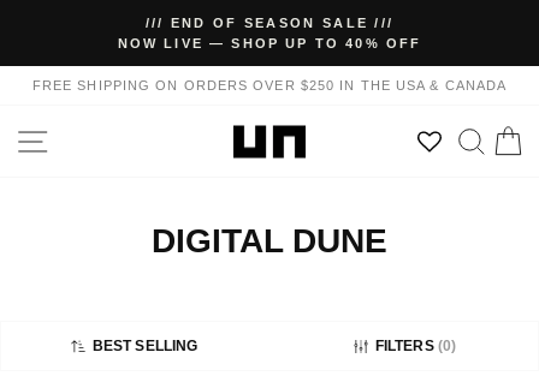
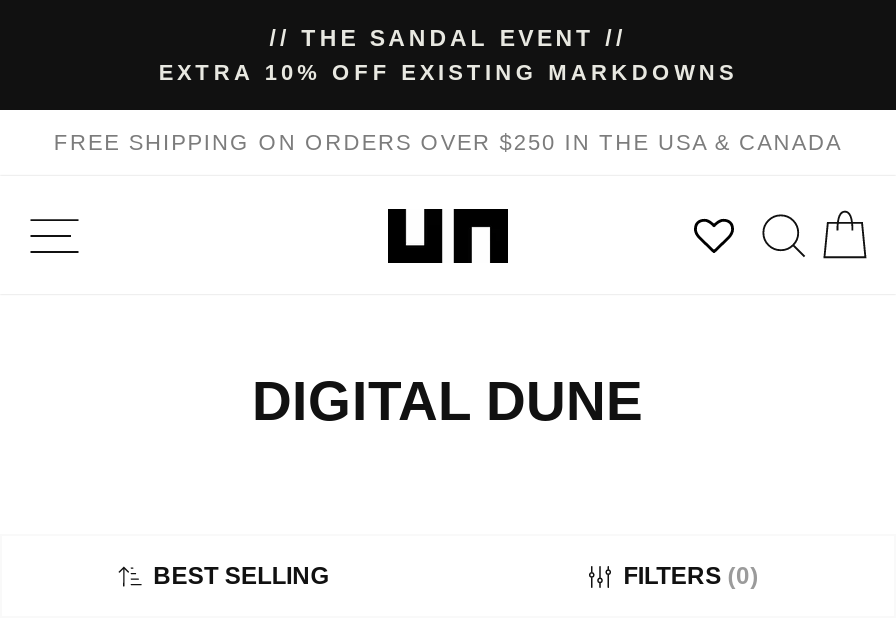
[117,16,422,50] /// END OF SEASON SALE /// | NOW LIVE — SHOP UP TO 40% OFF -> [159,26,737,84] // THE SANDAL EVENT // | EXTRA 10% OFF EXISTING MARKDOWNS

